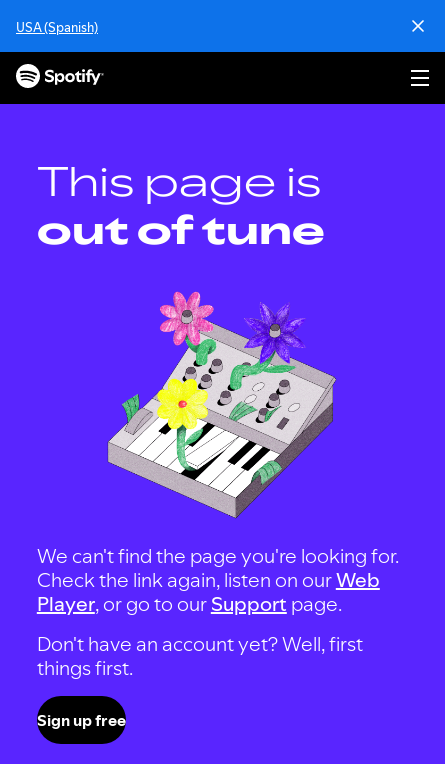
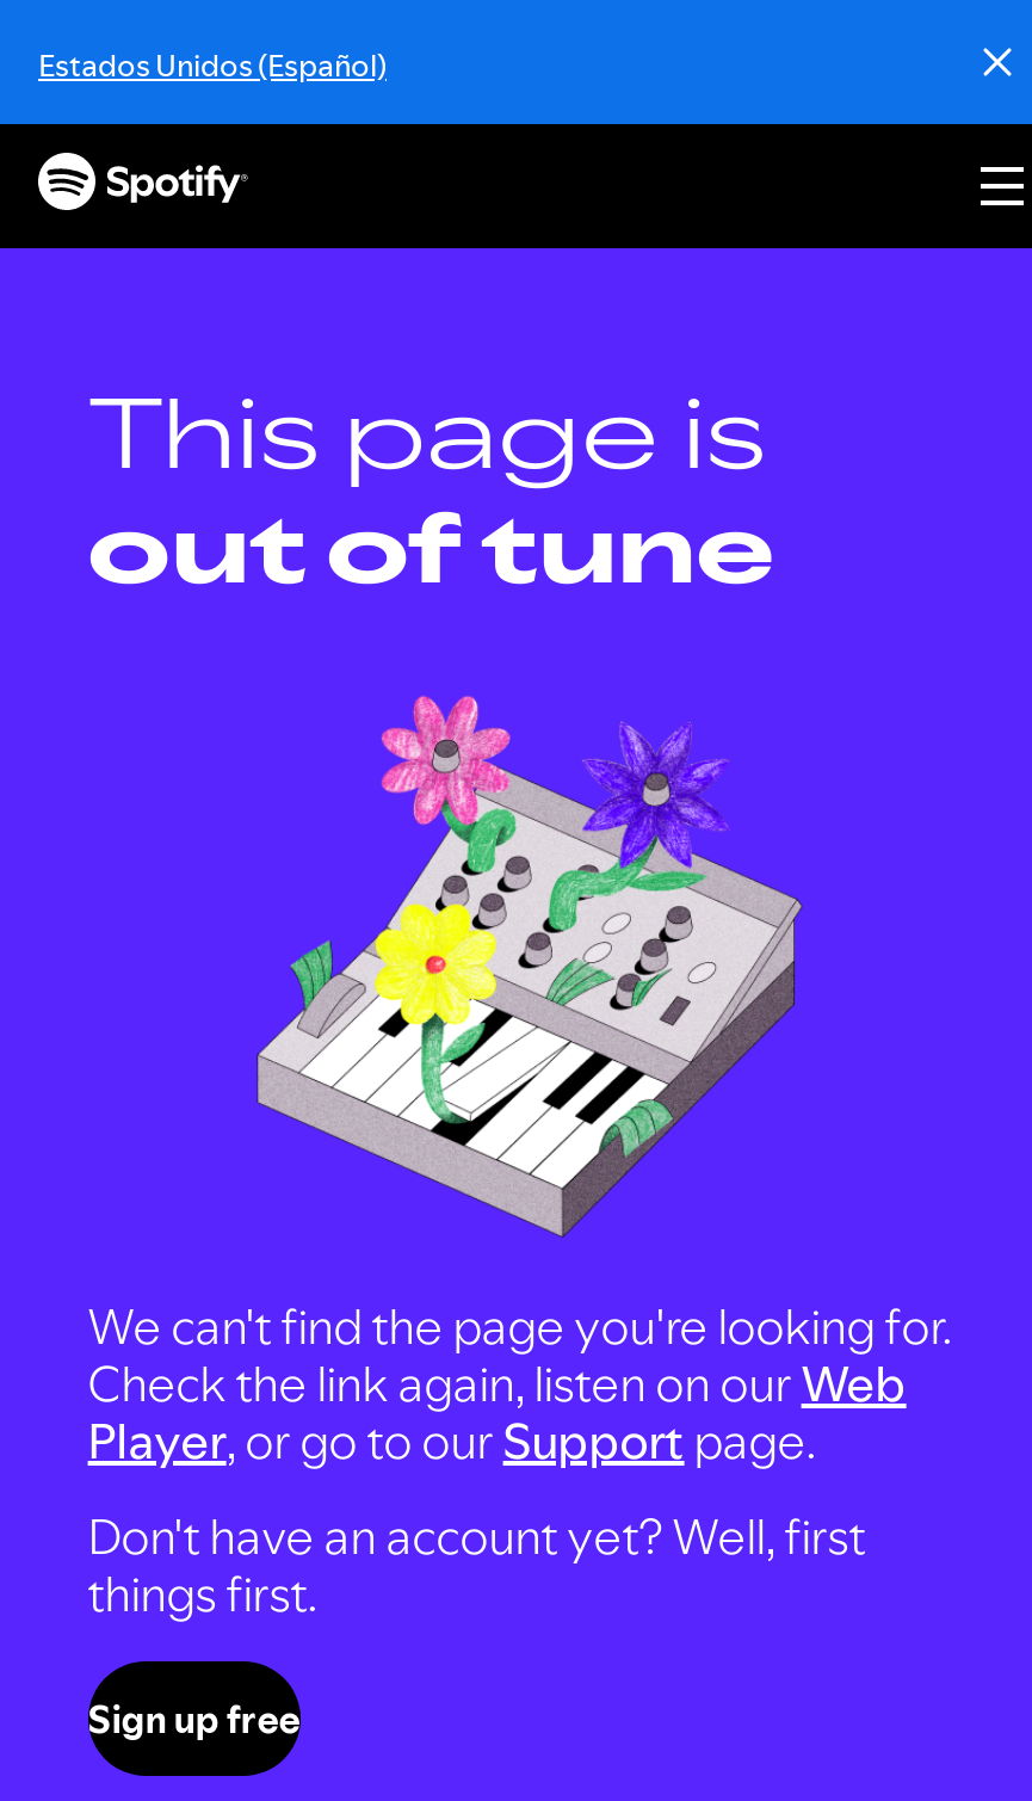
[16,18,98,36] USA (Spanish) -> [38,43,387,86] Estados Unidos (Español)

